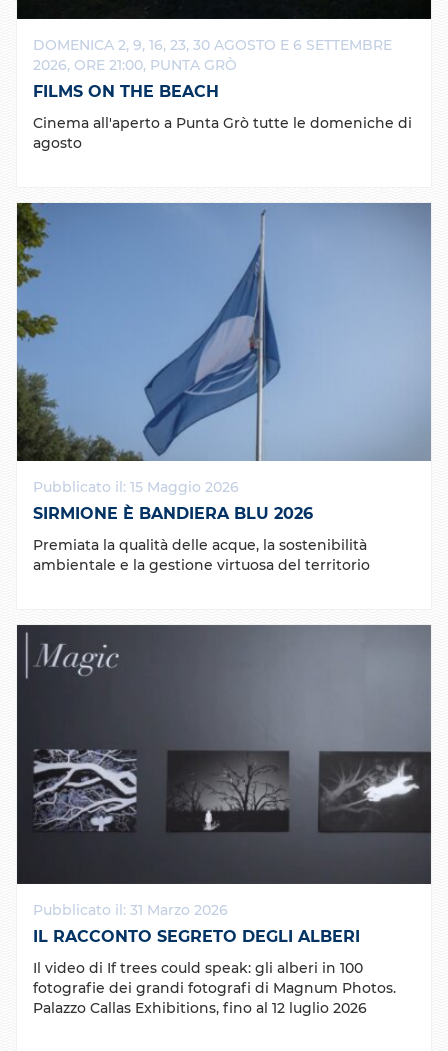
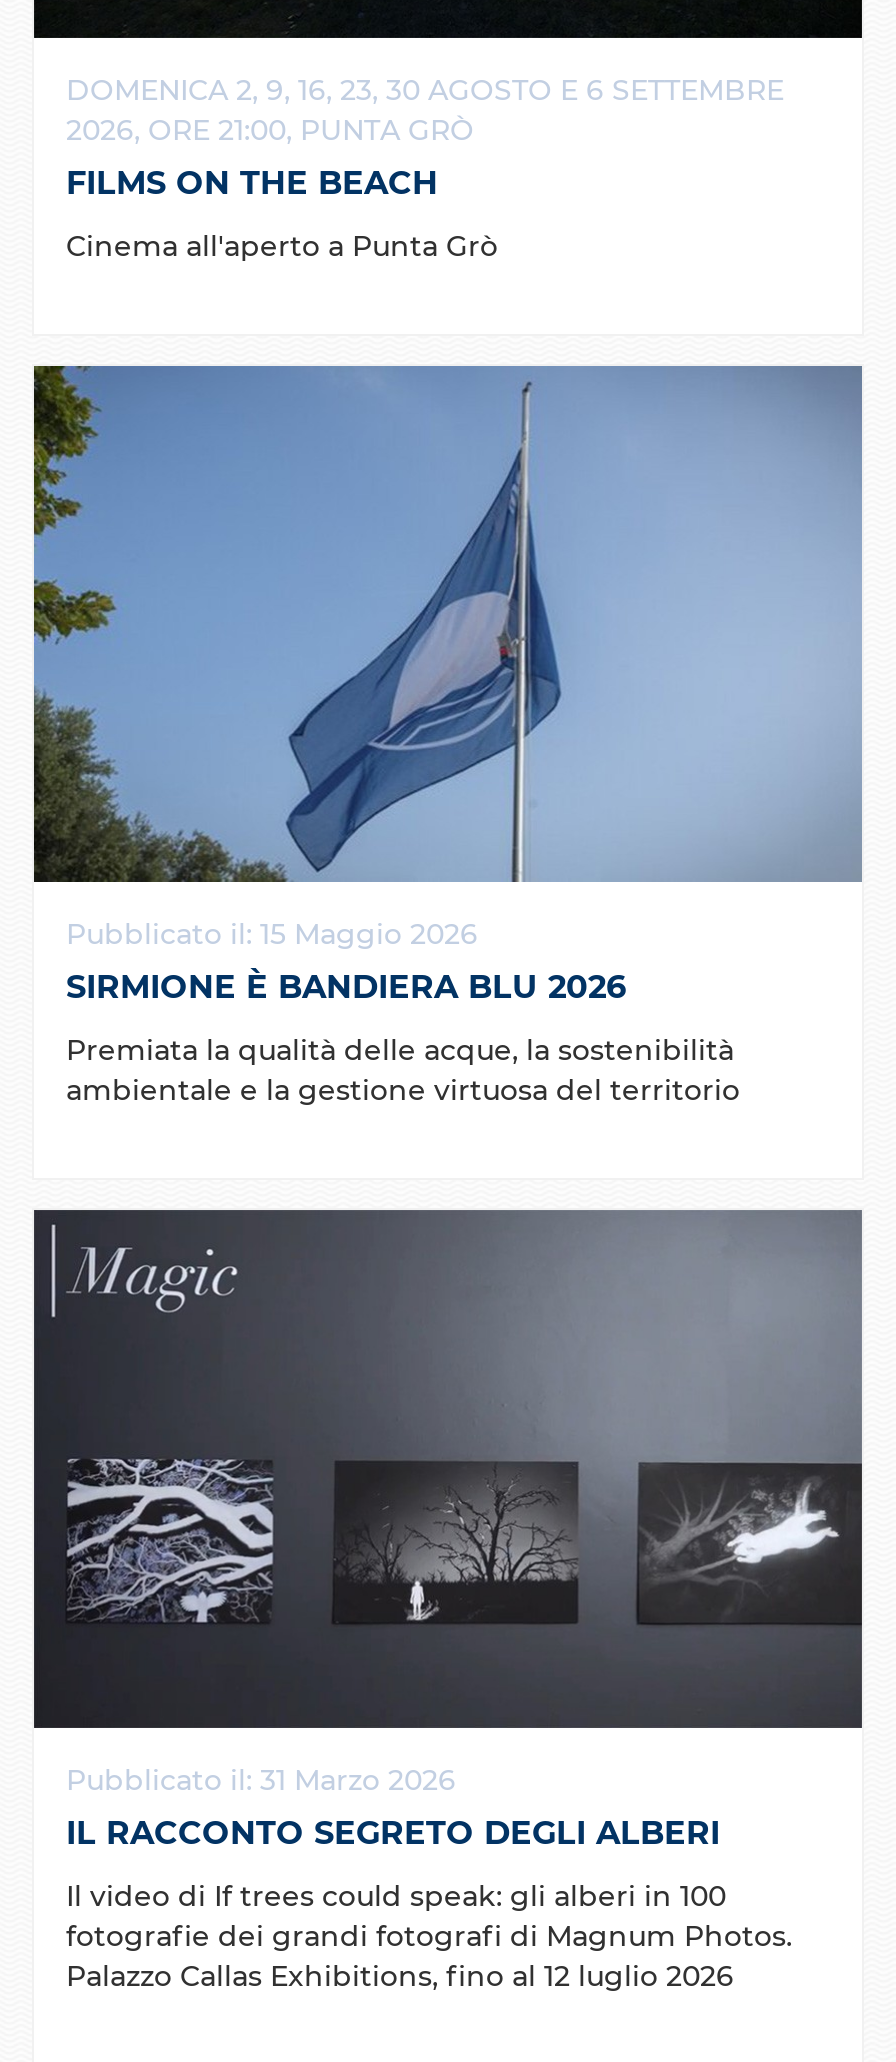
[33,113,412,151] Cinema all'aperto a Punta Grò tutte le domeniche di | agosto -> [66,227,498,263] Cinema all'aperto a Punta Grò

